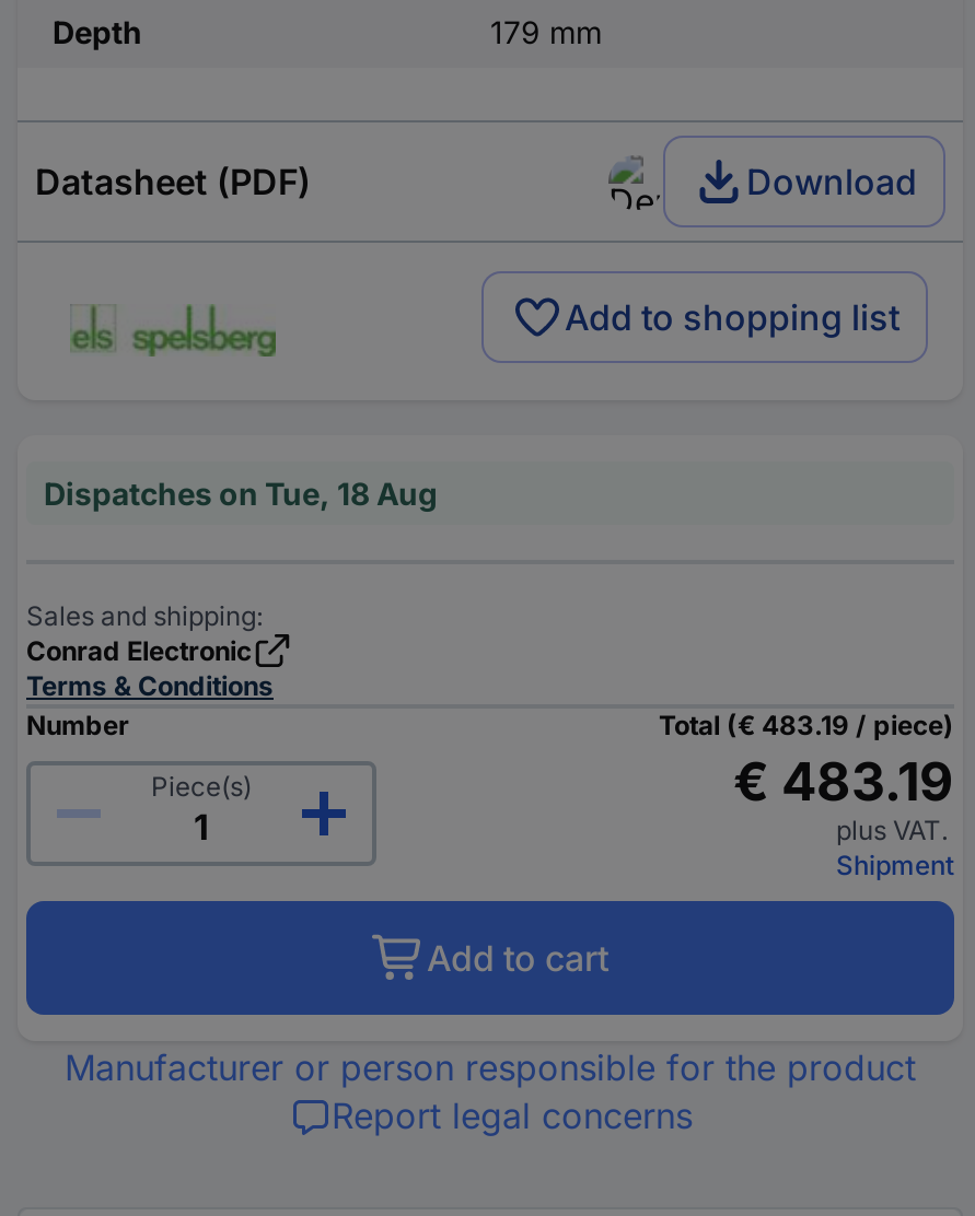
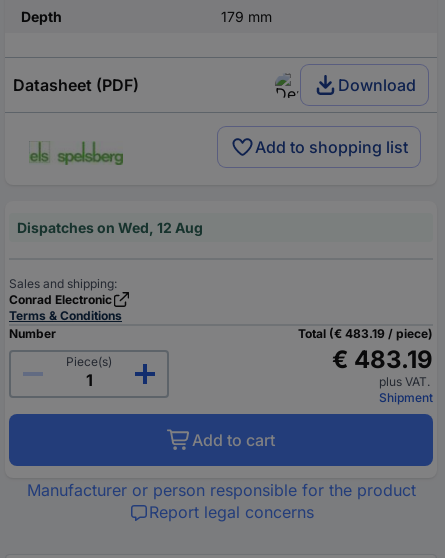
[44,475,438,512] Dispatches on Tue, 18 Aug -> [17,219,203,236] Dispatches on Wed, 12 Aug

